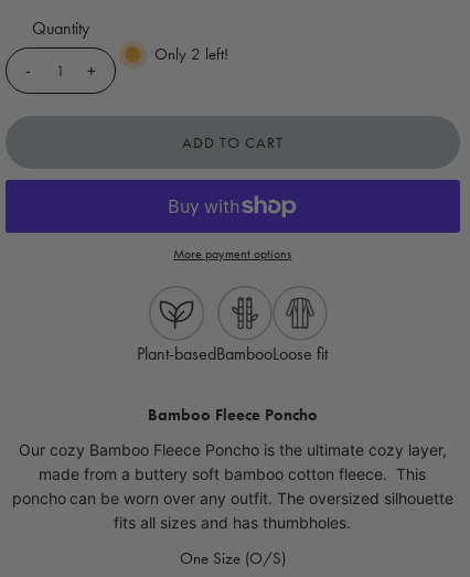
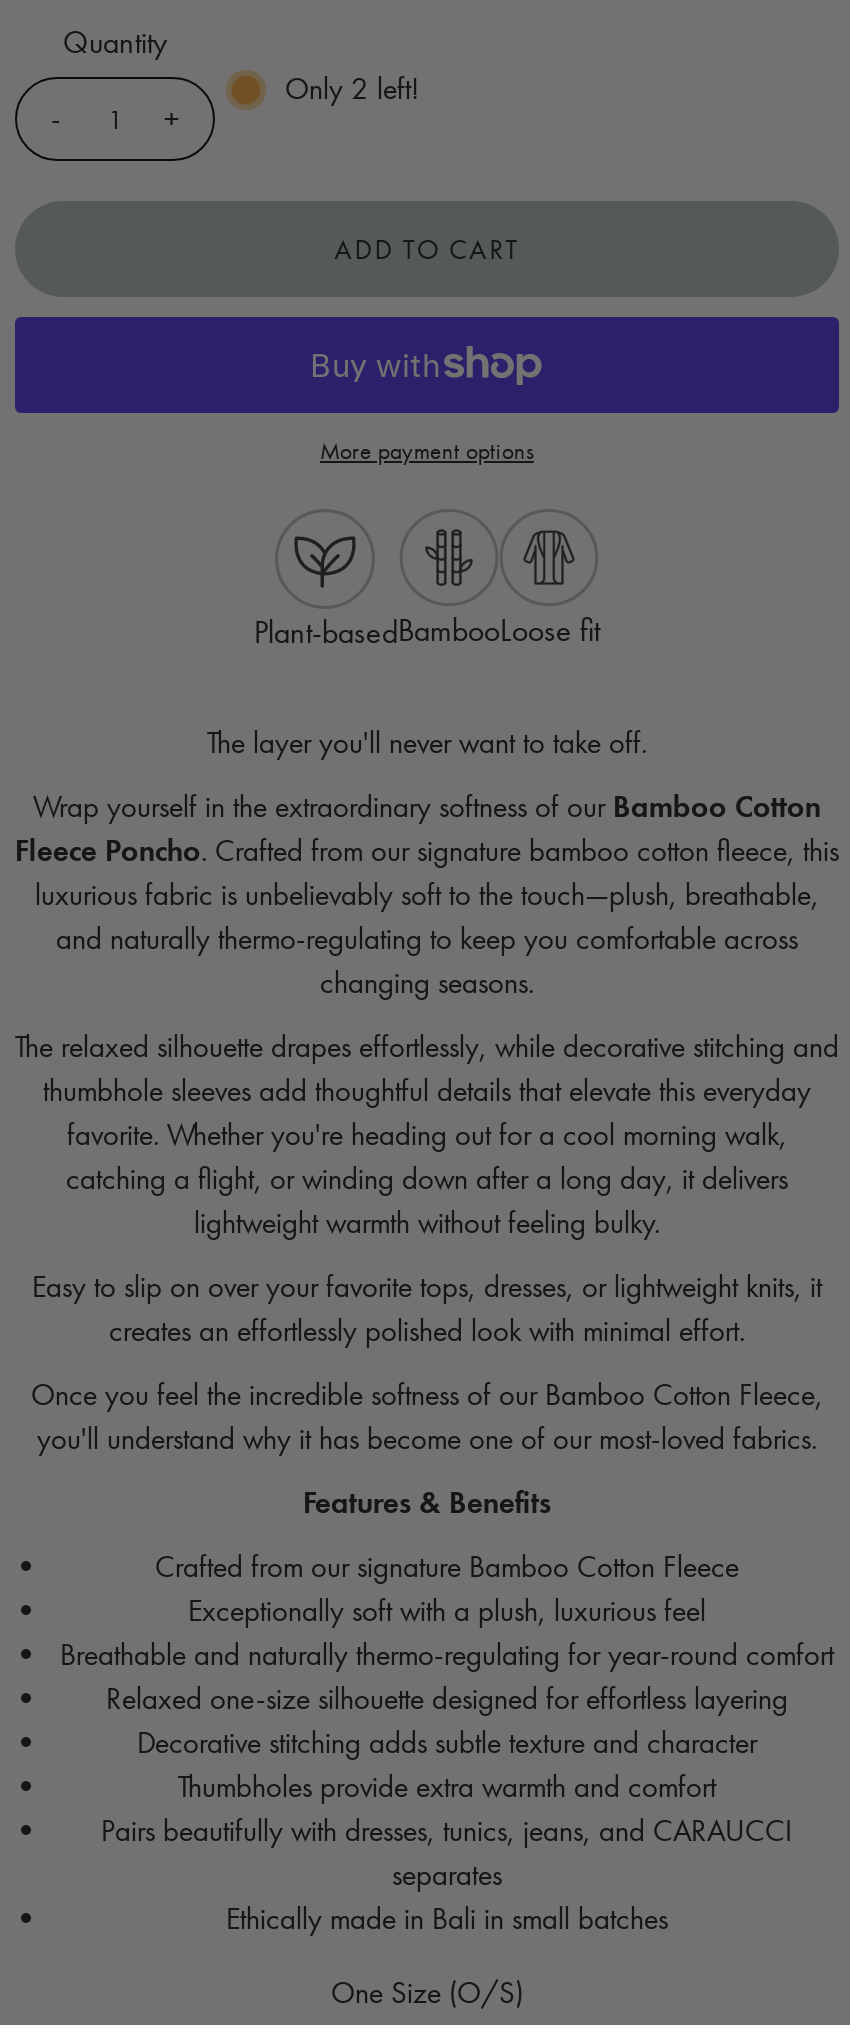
[12,404,453,532] Bamboo Fleece Poncho | Our cozy Bamboo Fleece Poncho is the ultimate cozy layer, | made from a buttery soft bamboo cotton fleece. This | poncho can be worn over any outfit. The oversized silhouette | fits all sizes and has thumbholes. -> [15,722,839,1938] The layer you'll never want to take off. | Wrap yourself in the extraordinary softness of our Bamboo Cotton | Fleece Poncho. Crafted from our signature bamboo cotton fleece, this | luxurious fabric is unbelievably soft to the touch—plush, breathable, | and naturally thermo-regulating to keep you comfortable across | changing seasons. | The relaxed silhouette drapes effortlessly, while decorative stitching and | thumbhole sleeves add thoughtful details that elevate this everyday | favorite. Whether you're heading out for a cool morning walk, | catching a flight, or winding down after a long day, it delivers | lightweight warmth without feeling bulky. | Easy to slip on over your favorite tops, dresses, or lightweight knits, it | creates an effortlessly polished look with minimal effort. | Once you feel the incredible softness of our Bamboo Cotton Fleece, | you'll understand why it has become one of our most-loved fabrics. | Features & Benefits | Crafted from our signature Bamboo Cotton Fleece | Exceptionally soft with a plush, luxurious feel | Breathable and naturally thermo-regulating for year-round comfort | Relaxed one-size silhouette designed for effortless layering | Decorative stitching adds subtle texture and character | Thumbholes provide extra warmth and comfort | Pairs beautifully with dresses, tunics, jeans, and CARAUCCI | separates | Ethically made in Bali in small batches

